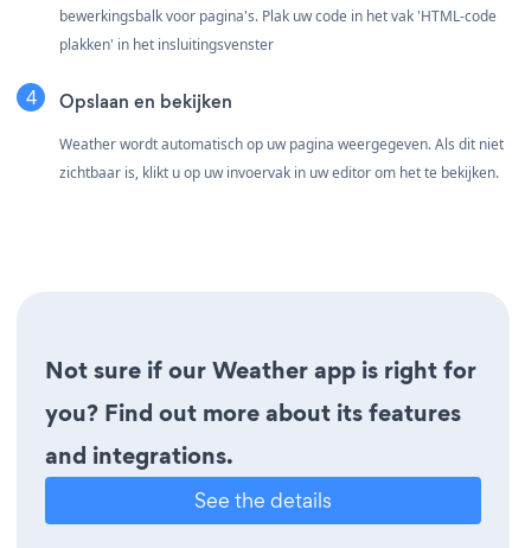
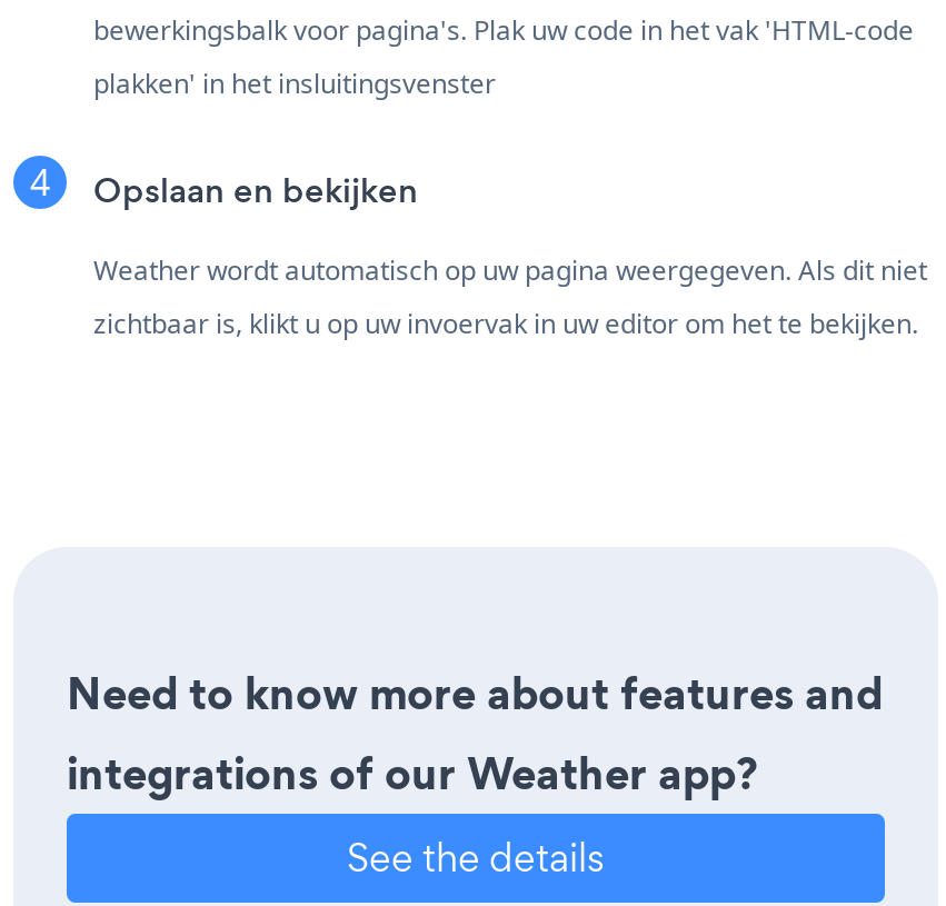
[45,353,476,472] Not sure if our Weather app is right for | you? Find out more about its features | and integrations. -> [67,662,883,804] Need to know more about features and | integrations of our Weather app?

